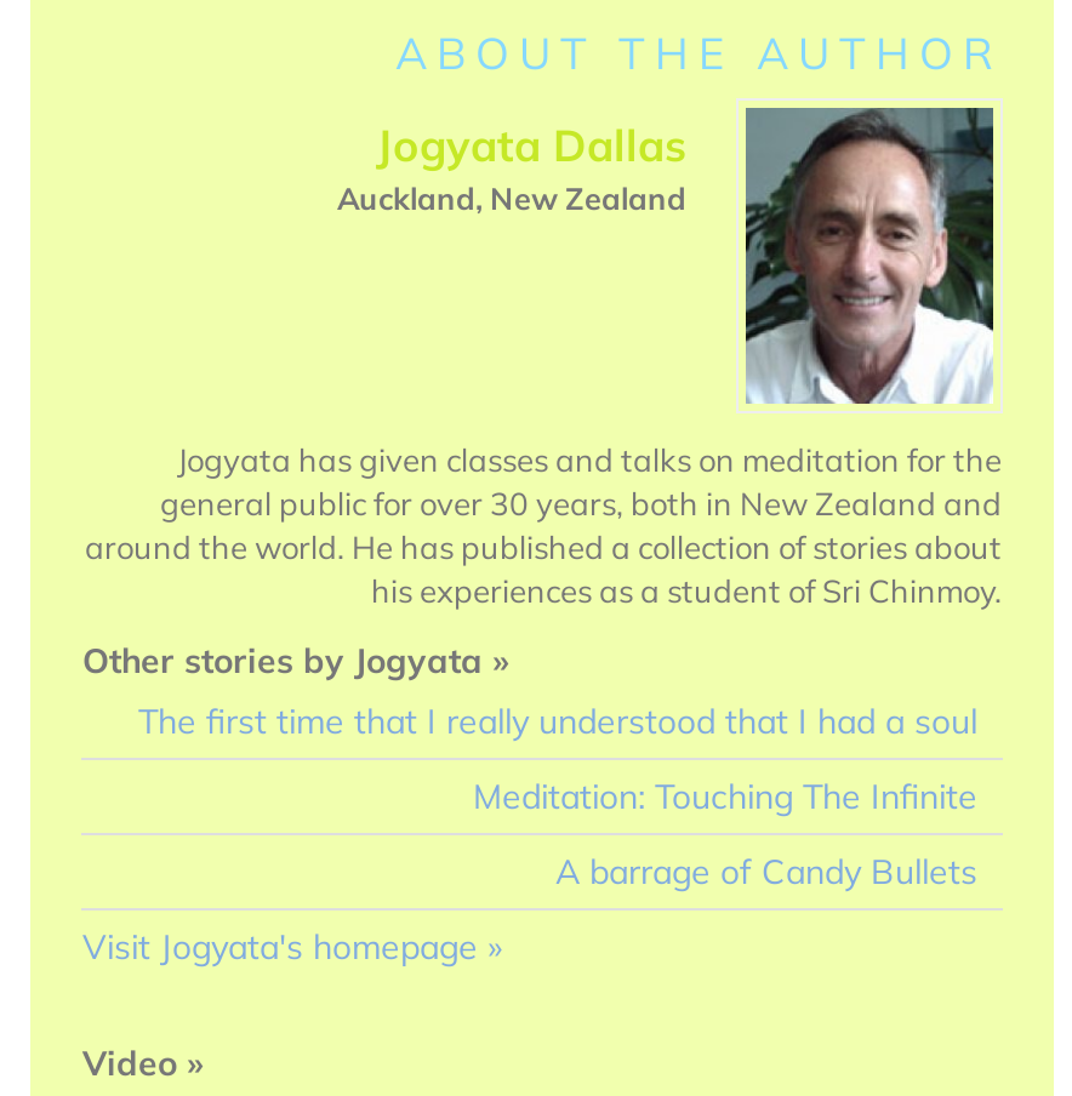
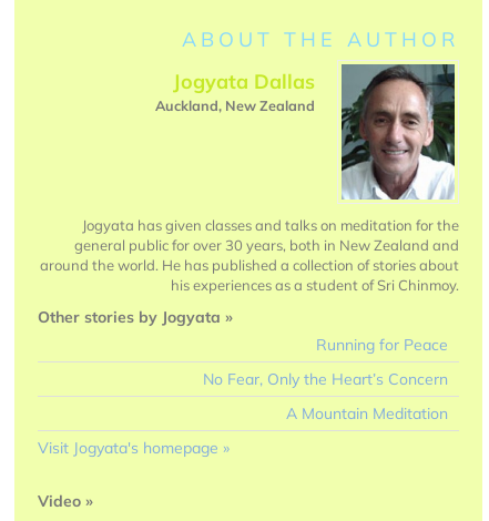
[138,700,977,744] The first time that I really understood that I had a soul -> [315,335,447,355] Running for Peace
[473,775,977,819] Meditation: Touching The Infinite -> [202,369,447,389] No Fear, Only the Heart’s Concern
[555,850,977,894] A barrage of Candy Bullets -> [286,404,447,424] A Mountain Meditation

